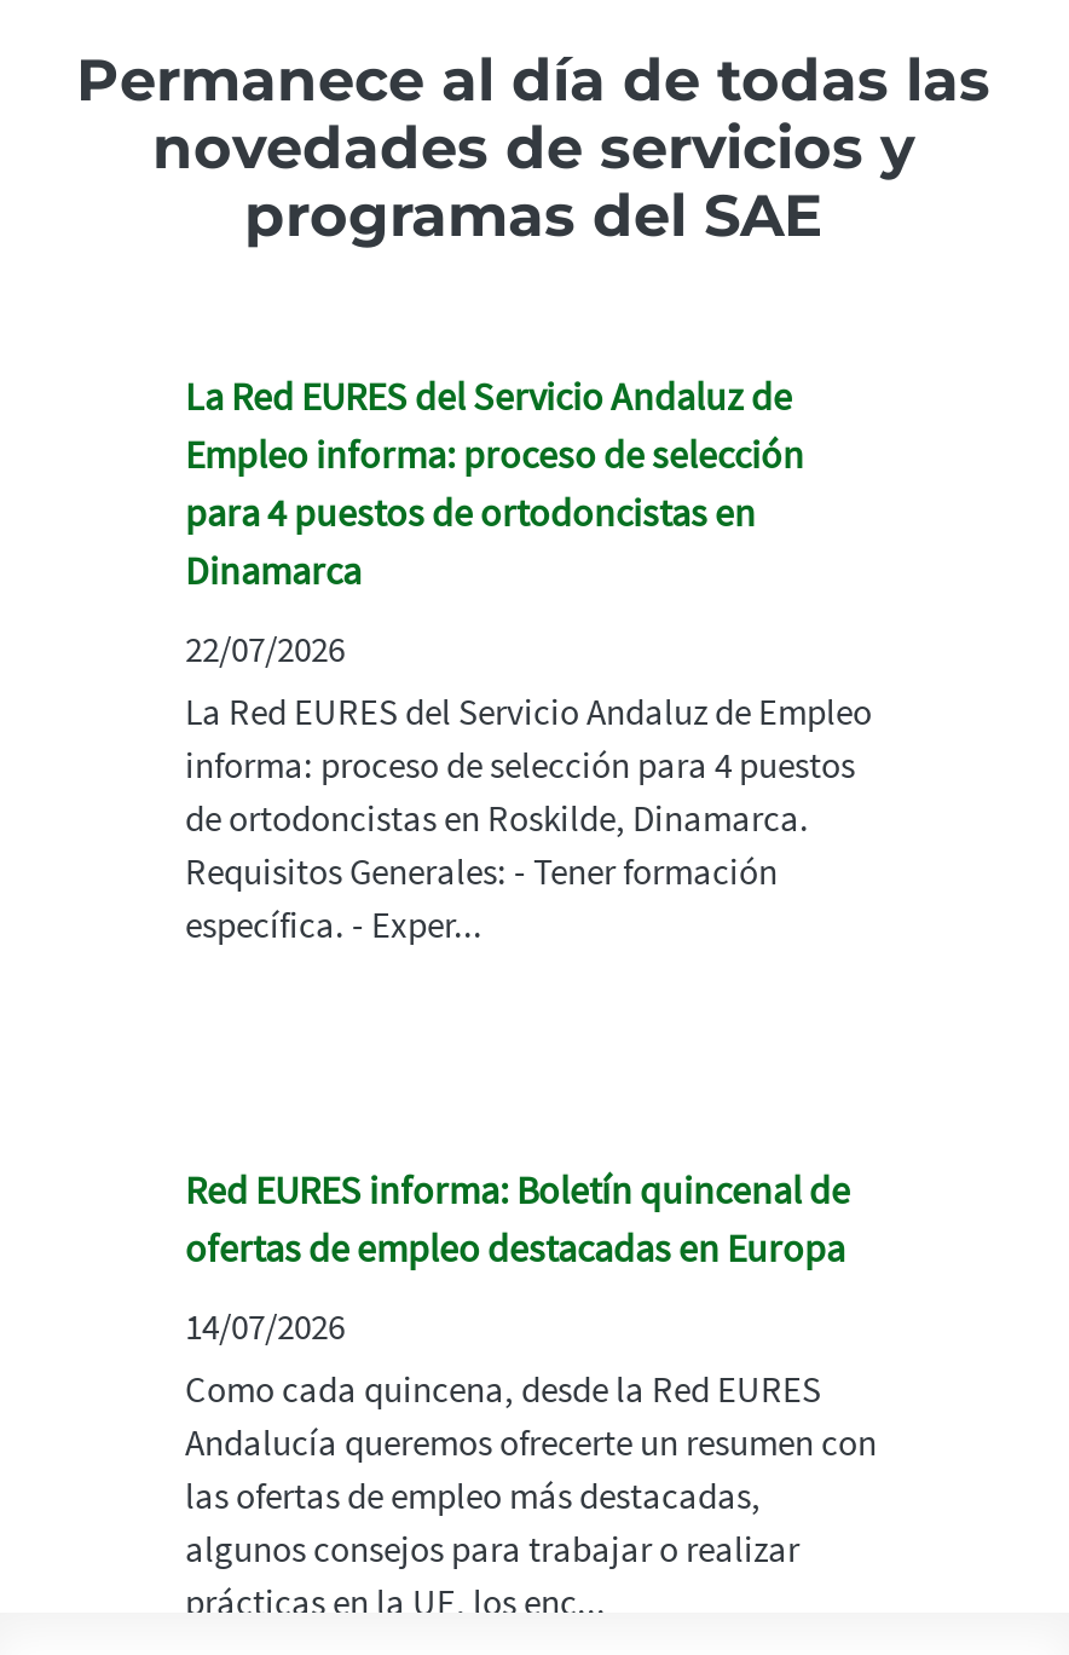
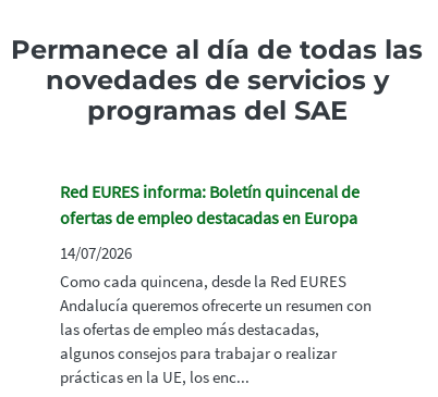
[185,371,872,947] La Red EURES del Servicio Andaluz de | Empleo informa: proceso de selección | para 4 puestos de ortodoncistas en | Dinamarca | 22/07/2026 | La Red EURES del Servicio Andaluz de Empleo | informa: proceso de selección para 4 puestos | de ortodoncistas en Roskilde, Dinamarca. | Requisitos Generales: - Tener formación | específica. - Exper... -> none

